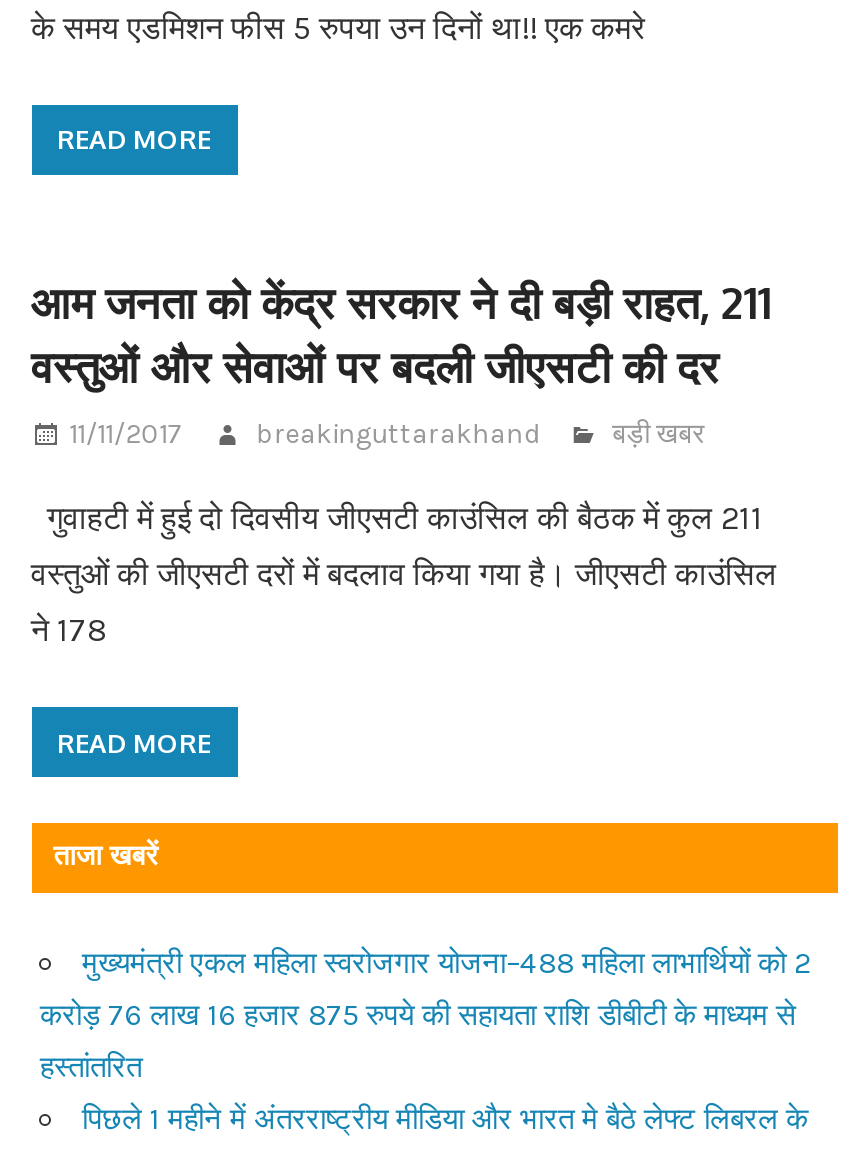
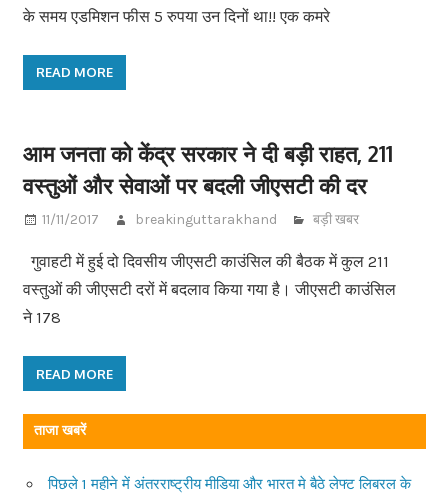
[40,945,812,1085] मुख्यमंत्री एकल महिला स्वरोजगार योजना–488 महिला लाभार्थियों को 2 | करोड़ 76 लाख 16 हजार 875 रुपये की सहायता राशि डीबीटी के माध्यम से | हस्तांतरित -> none

